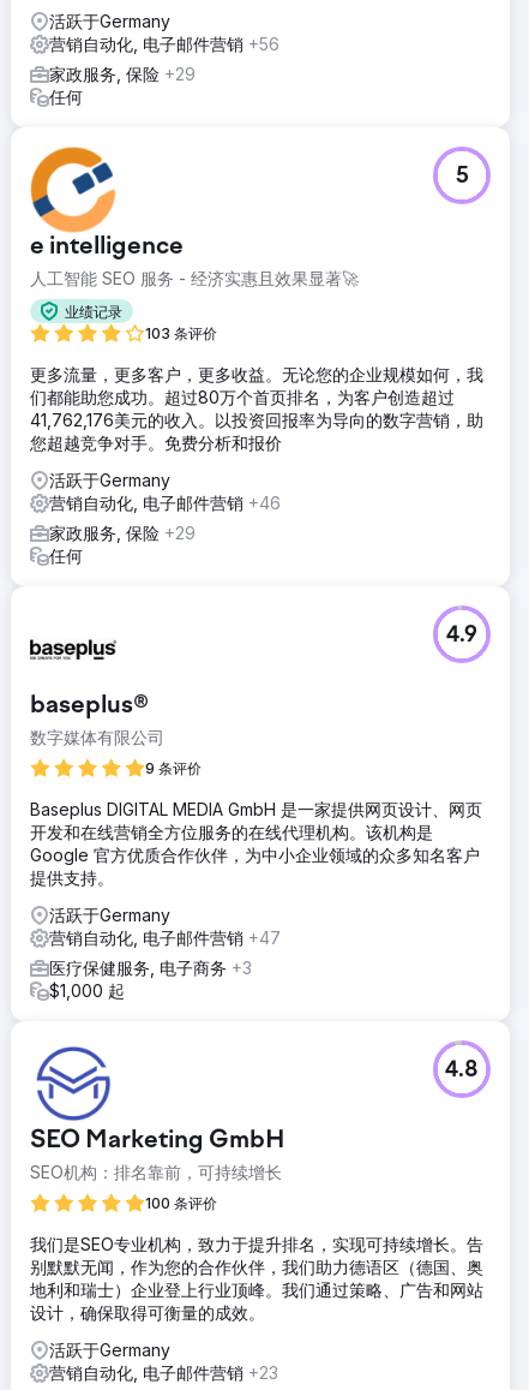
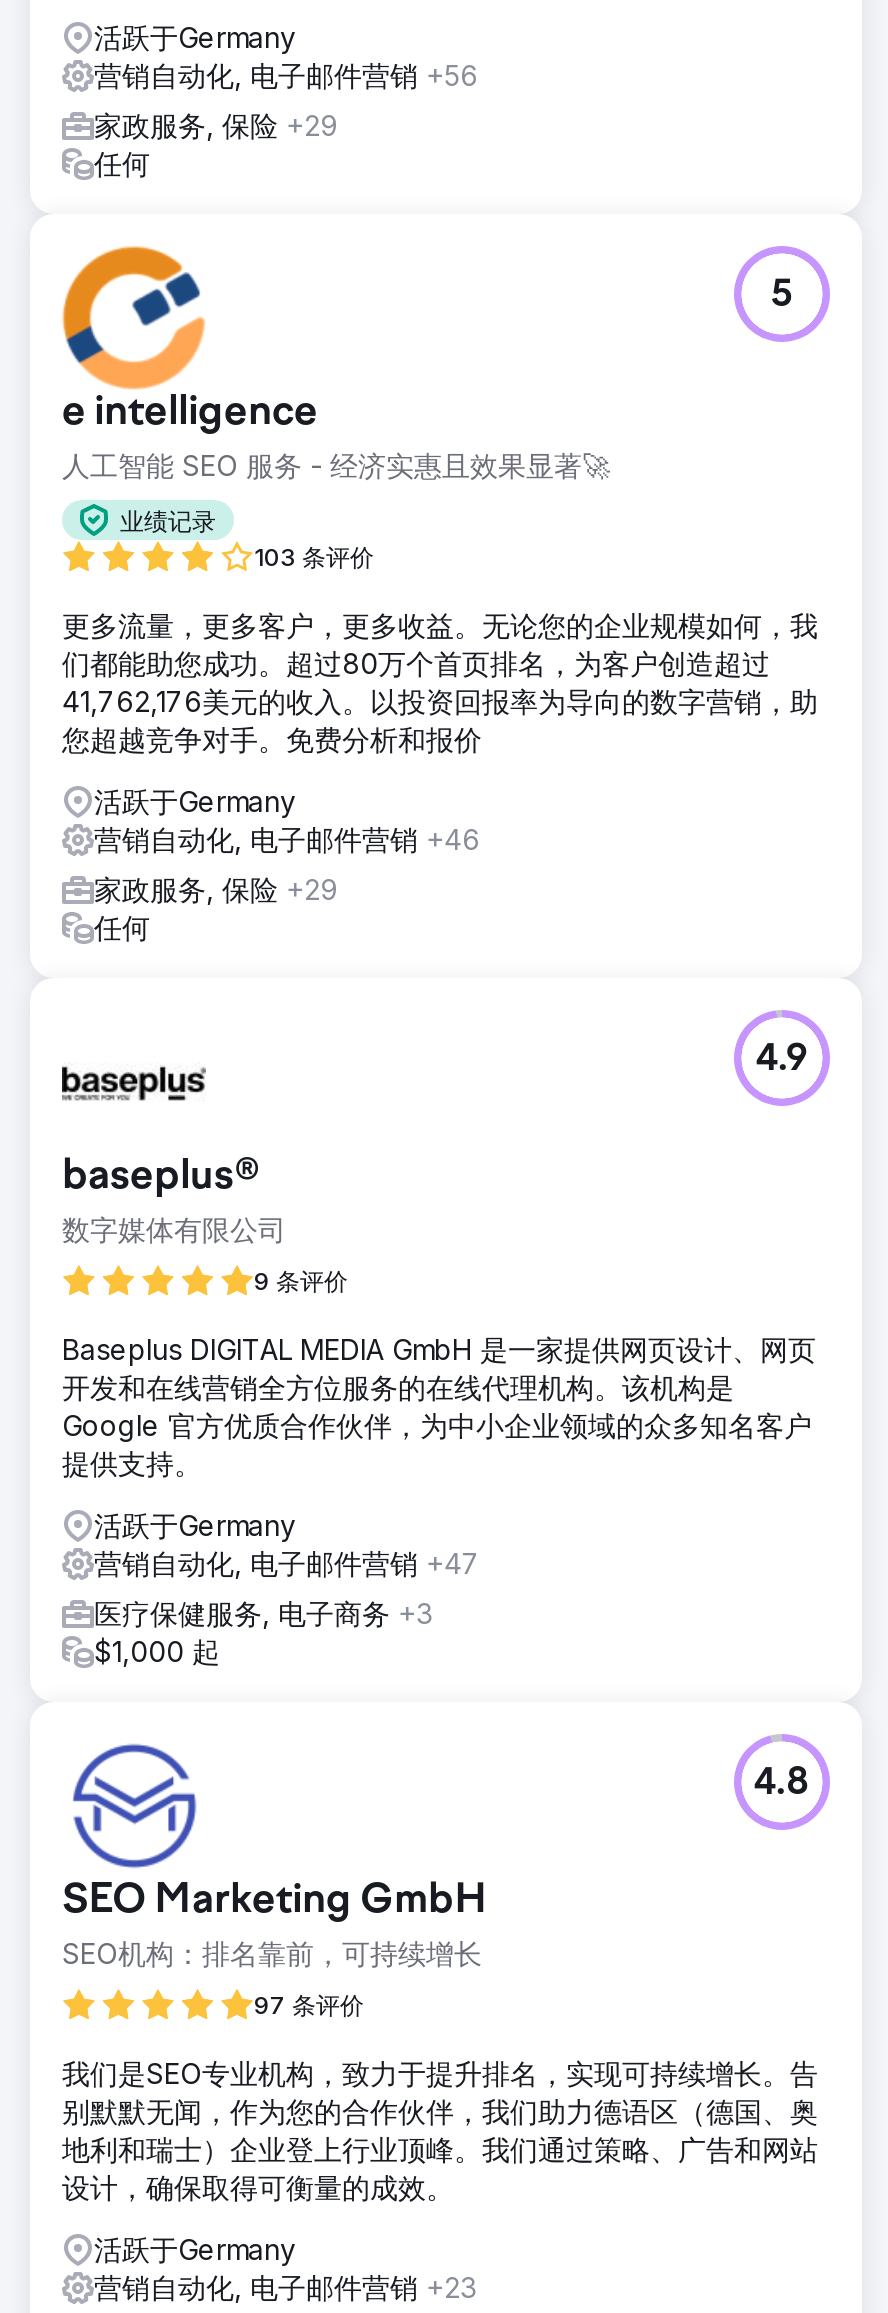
[145,1194,217,1212] 100 条评价 -> [254,1990,364,2020] 97 条评价

